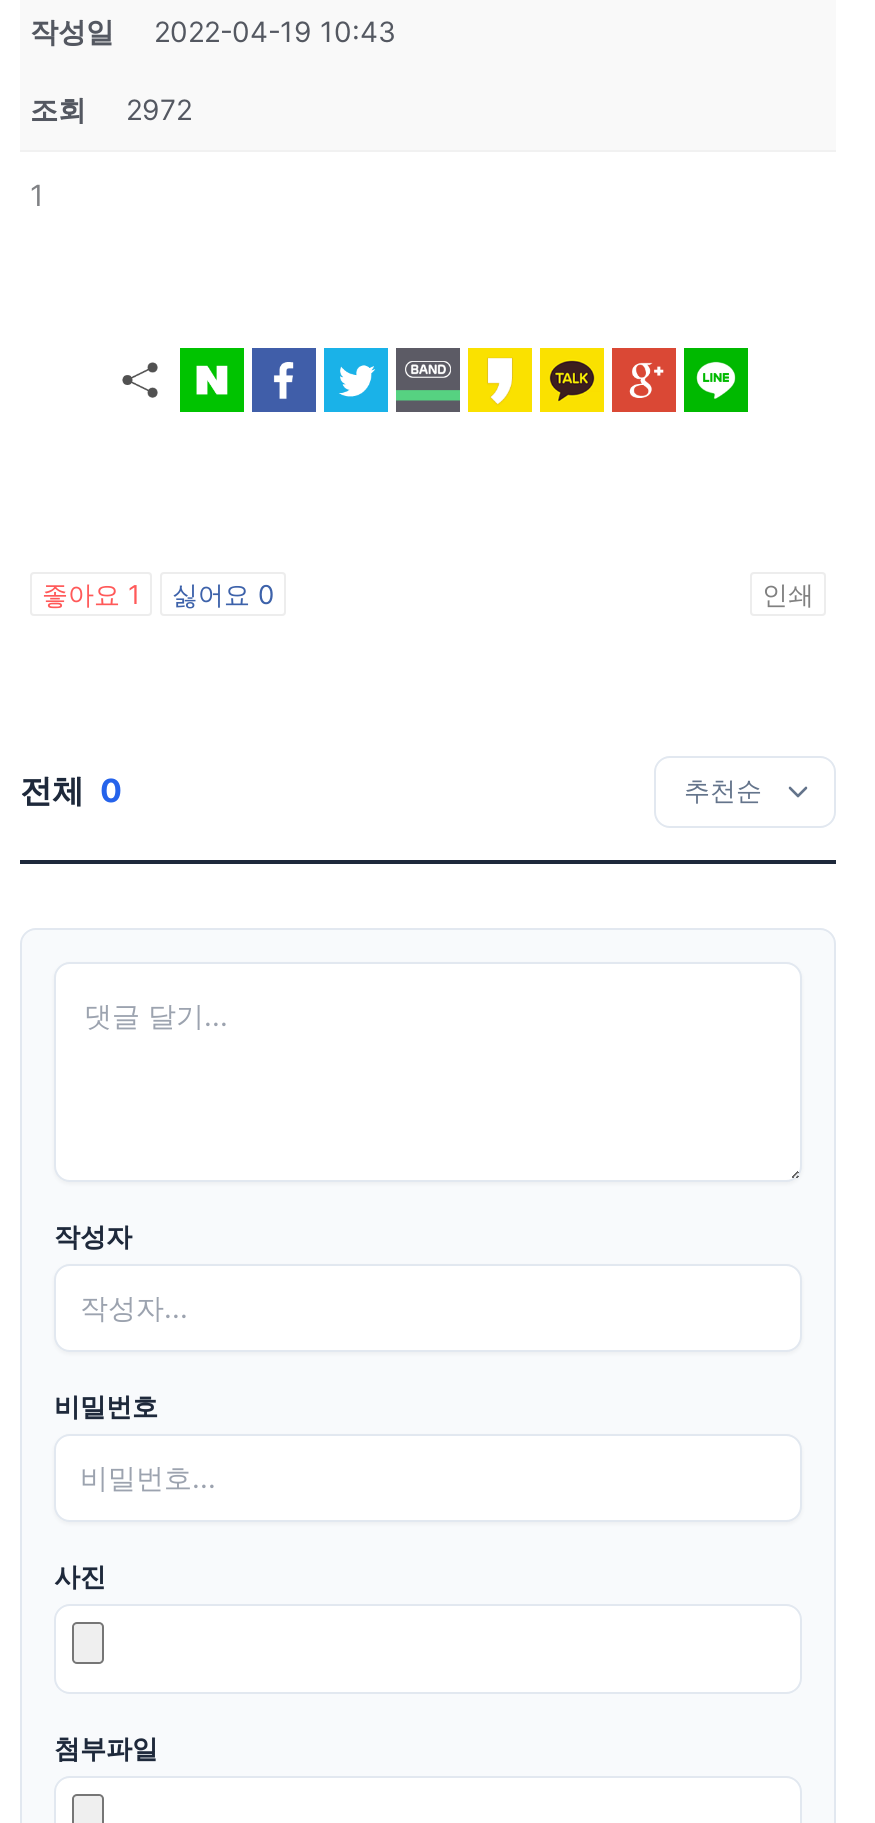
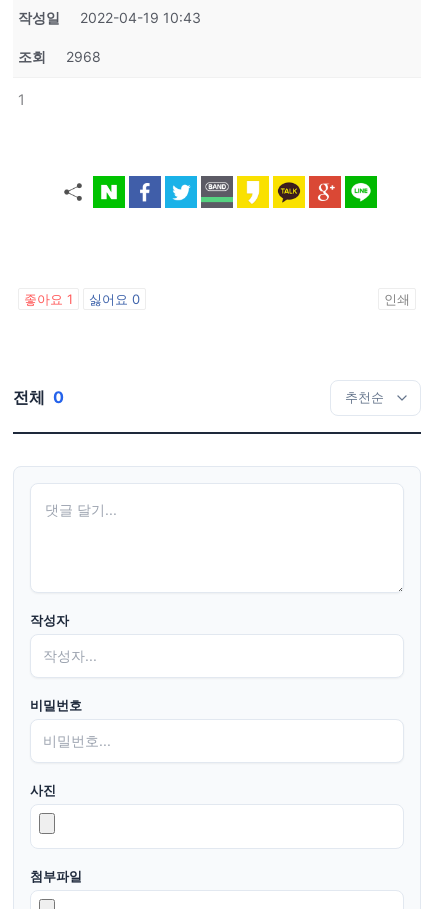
[30,92,192,126] 조회 2972 -> [18,48,101,65] 조회 2968

